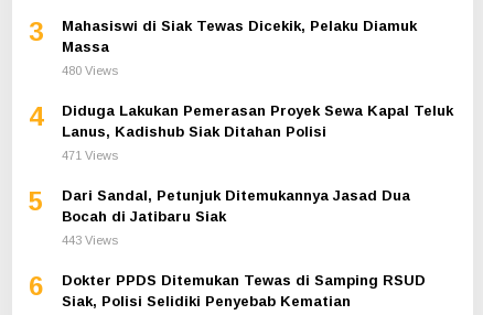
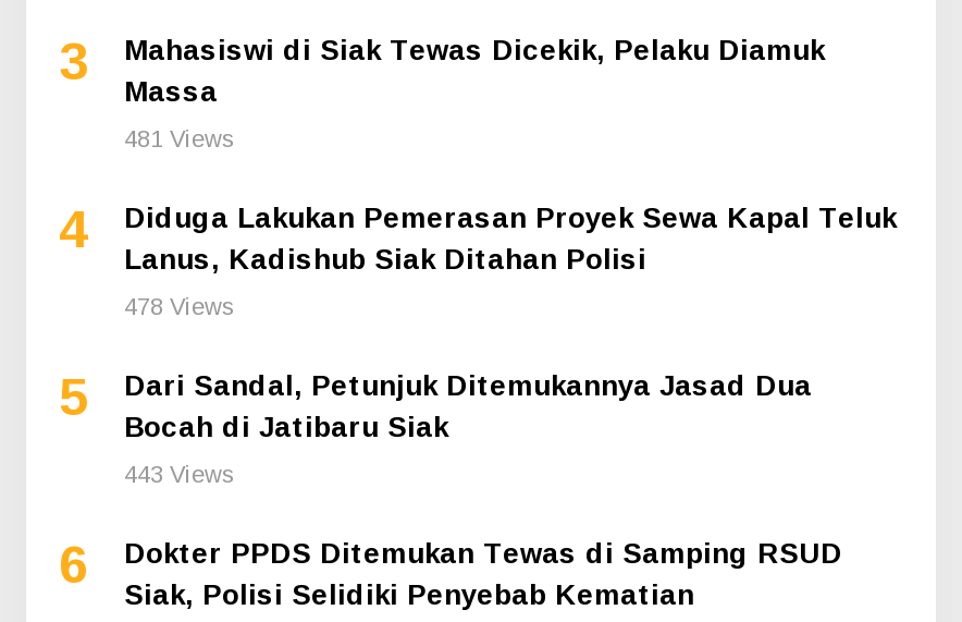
[62,63,118,77] 480 Views -> [124,125,235,152] 481 Views
[62,148,118,161] 471 Views -> [124,293,235,319] 478 Views

